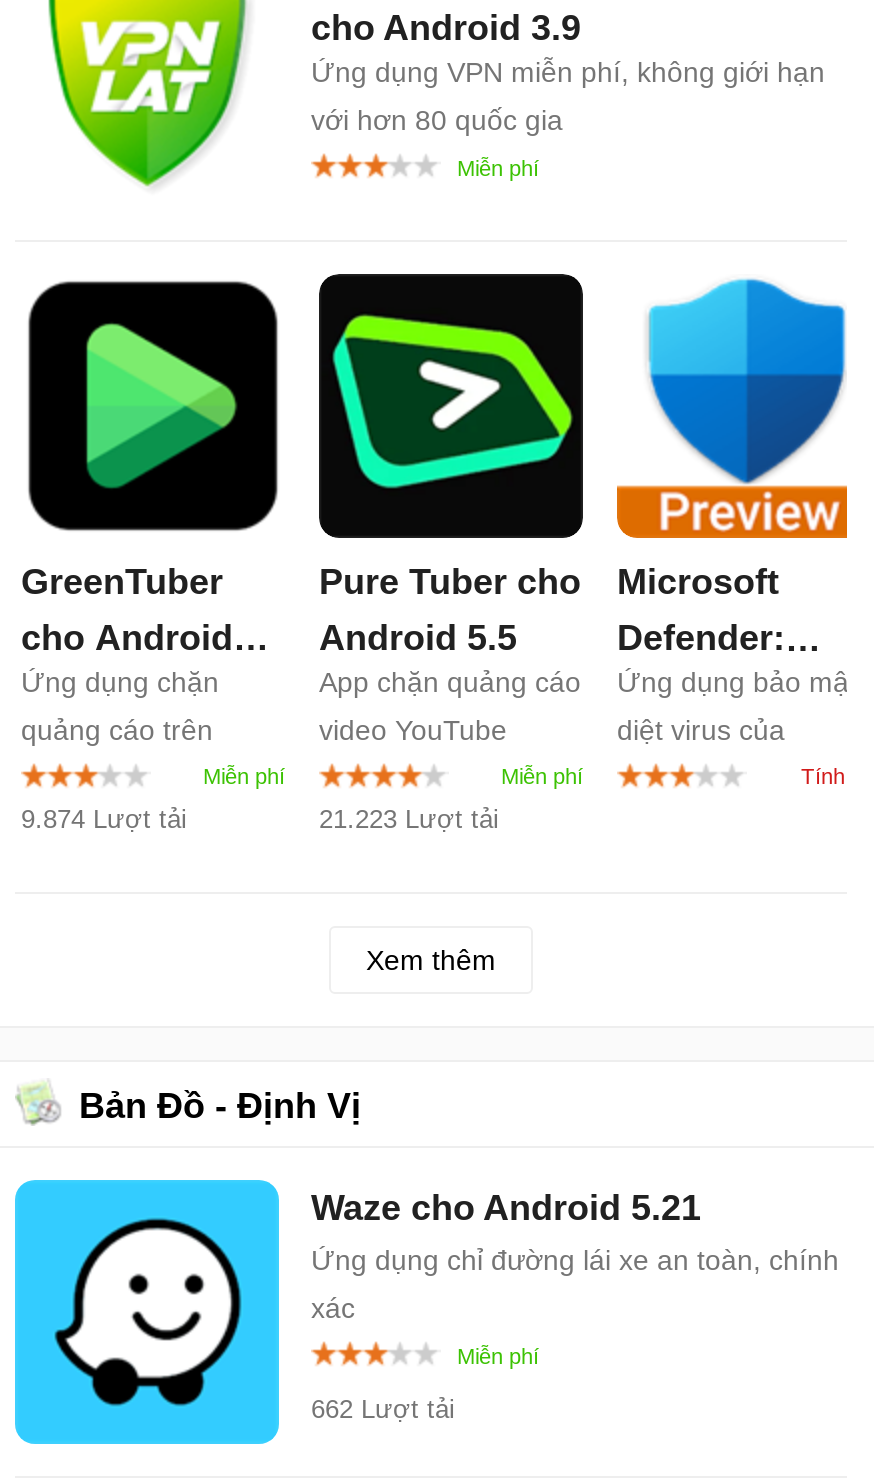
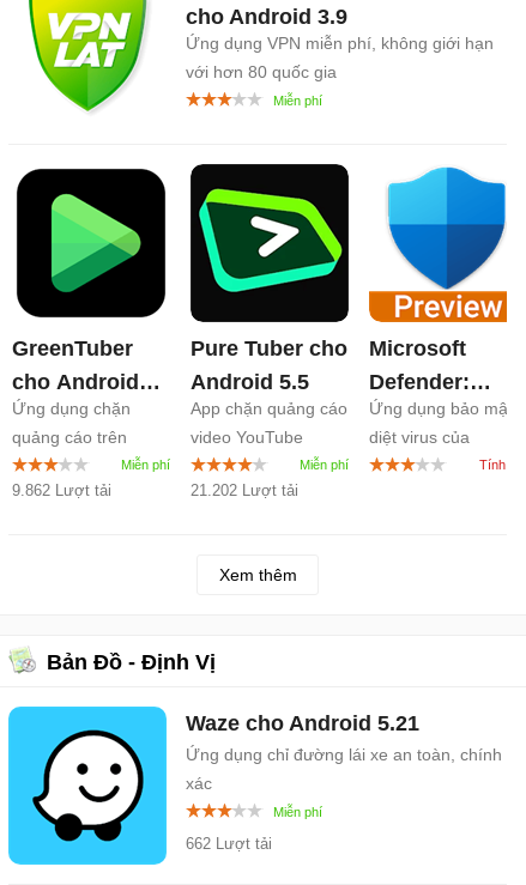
[21,805,187,835] 9.874 Lượt tải -> [12,482,111,500] 9.862 Lượt tải
[319,805,499,835] 21.223 Lượt tải -> [191,482,298,500] 21.202 Lượt tải

